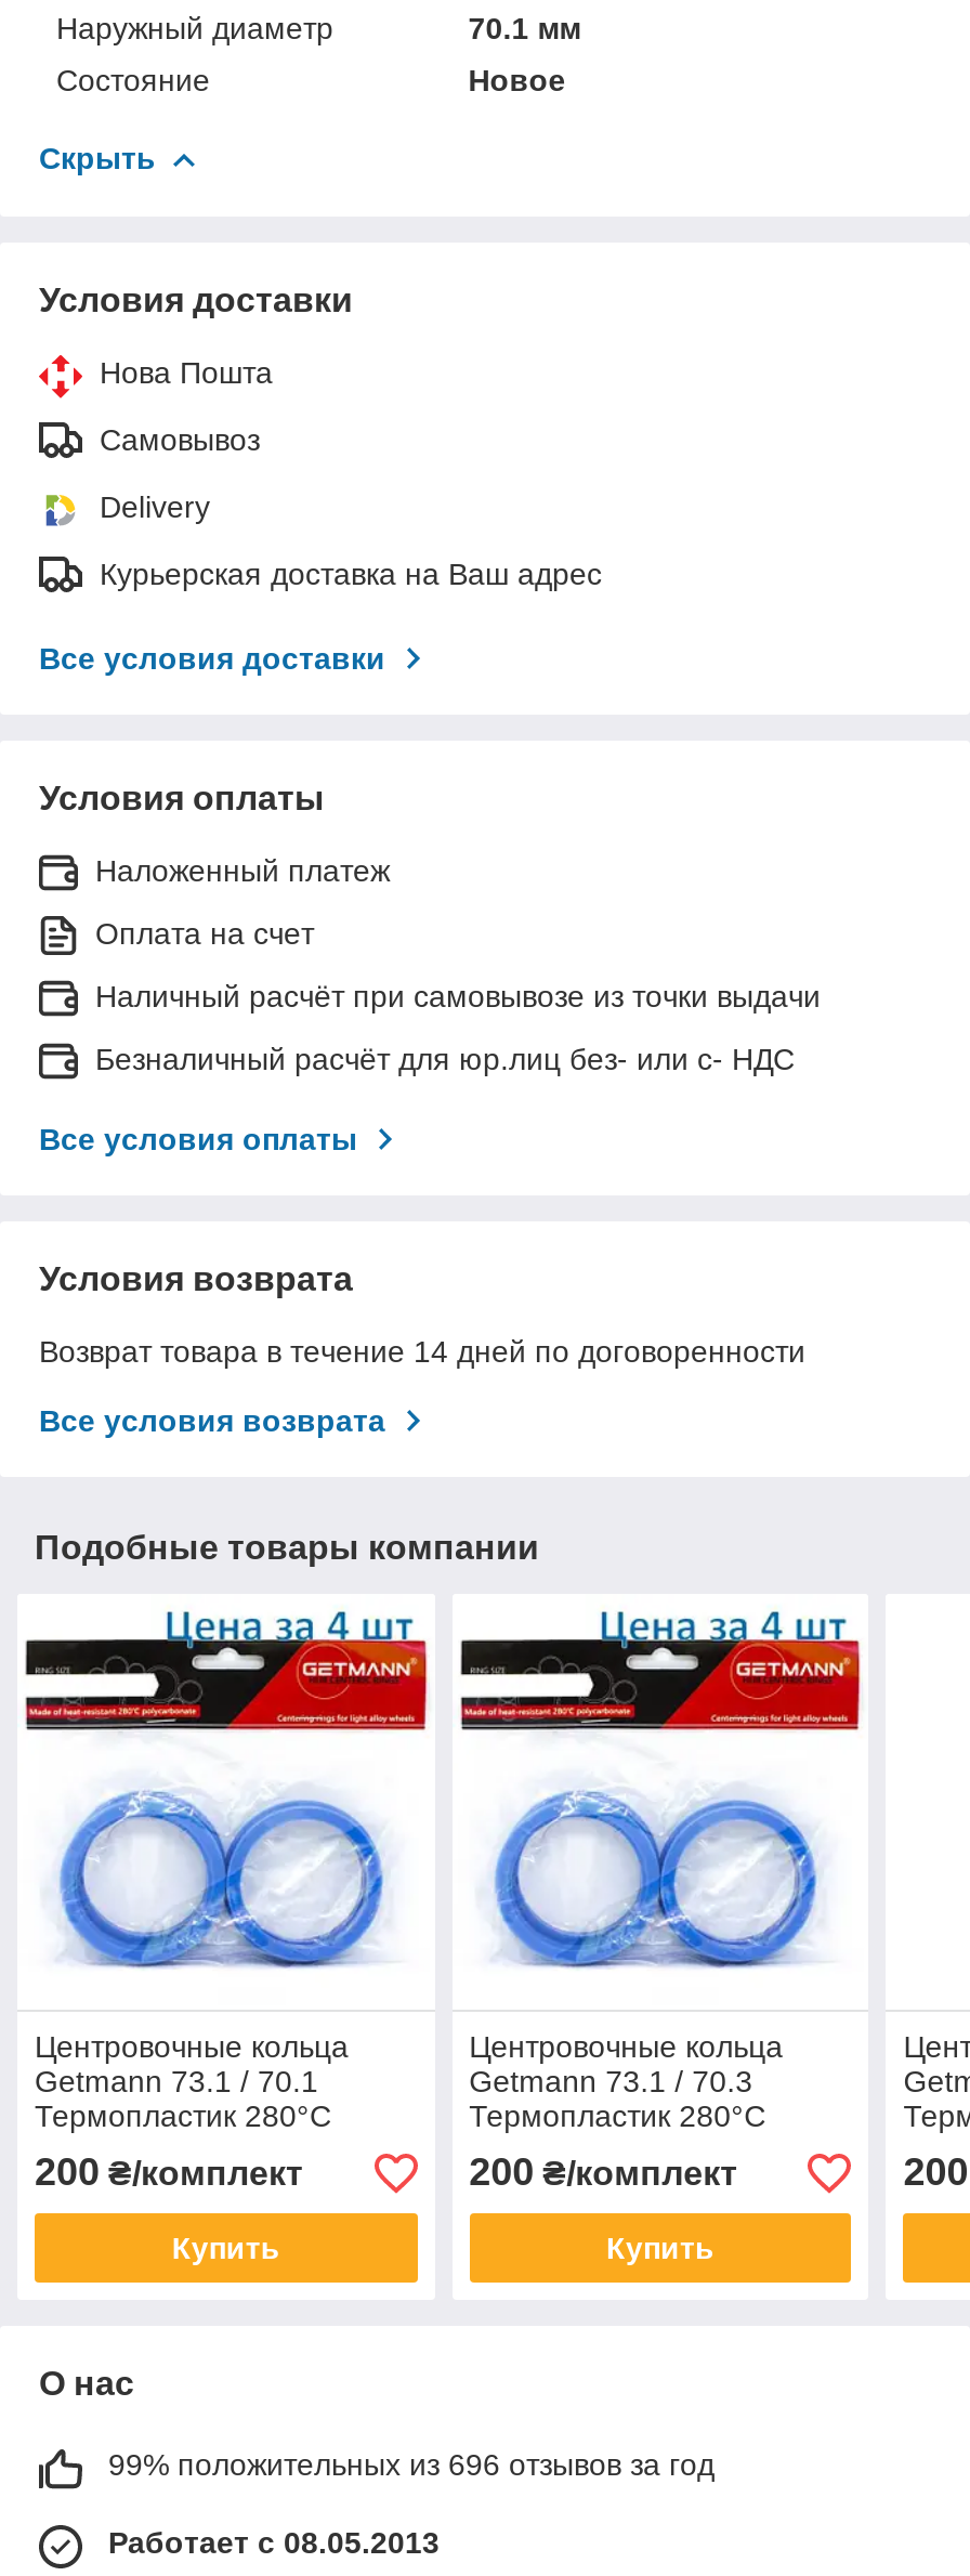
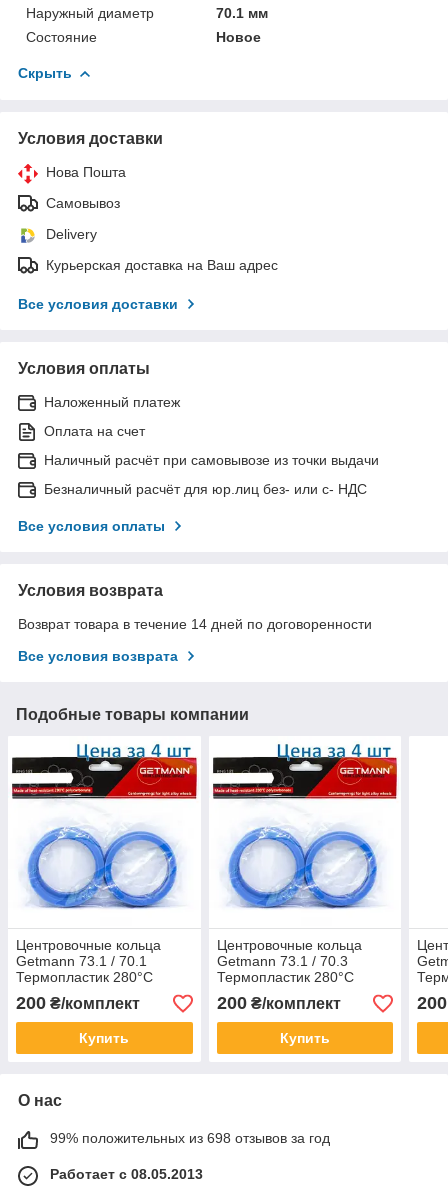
[108,2448,715,2483] 99% положительных из 696 отзывов за год -> [50,1130,330,1146] 99% положительных из 698 отзывов за год

